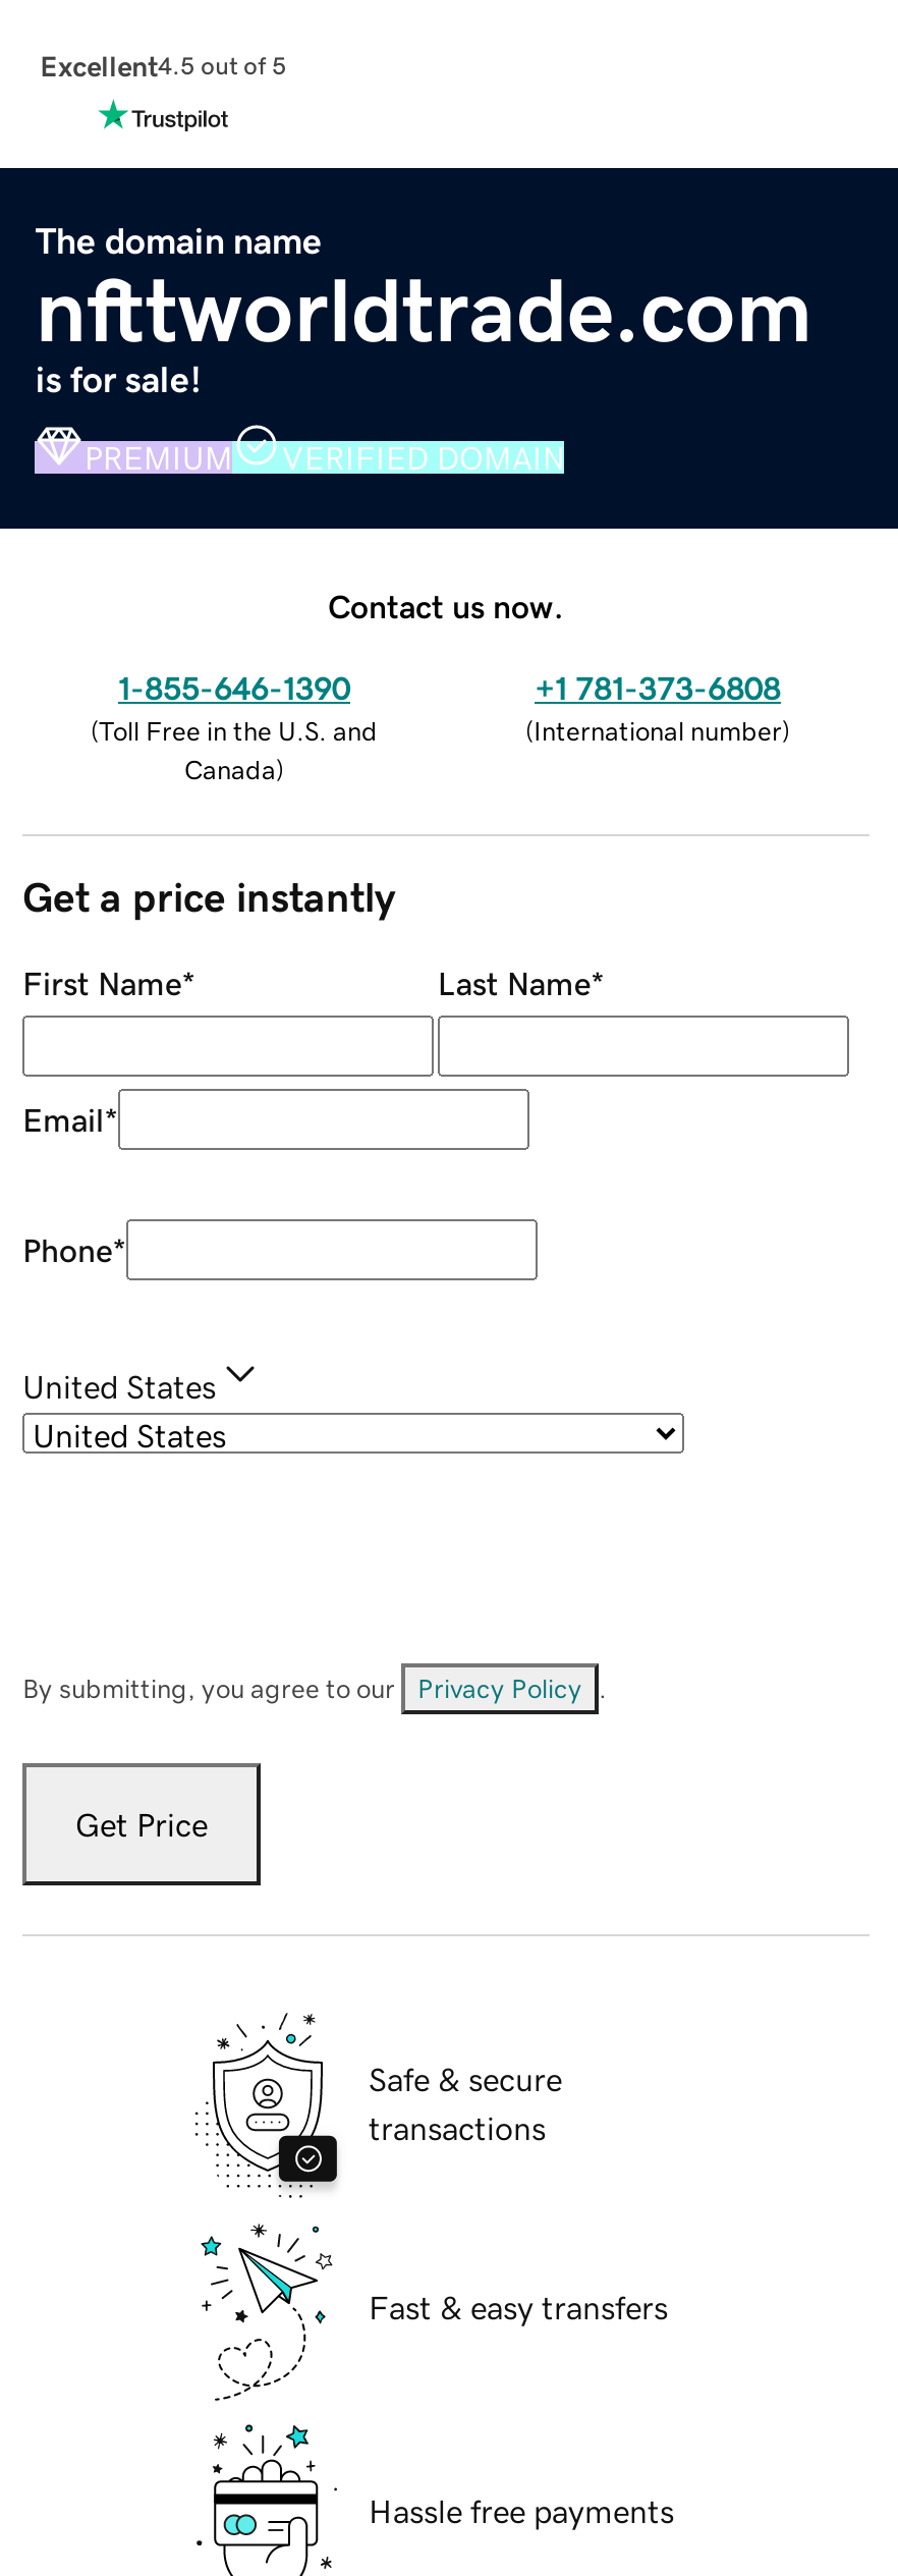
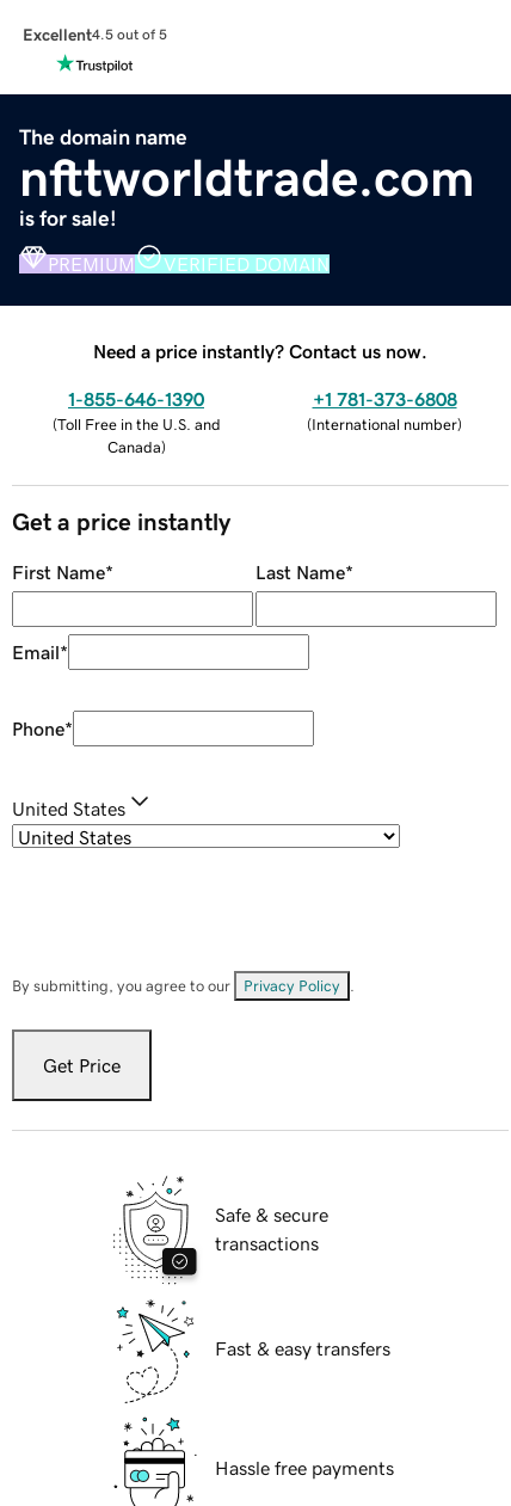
[328,589,564,622] Contact us now. -> [93,341,427,360] Need a price instantly? Contact us now.

